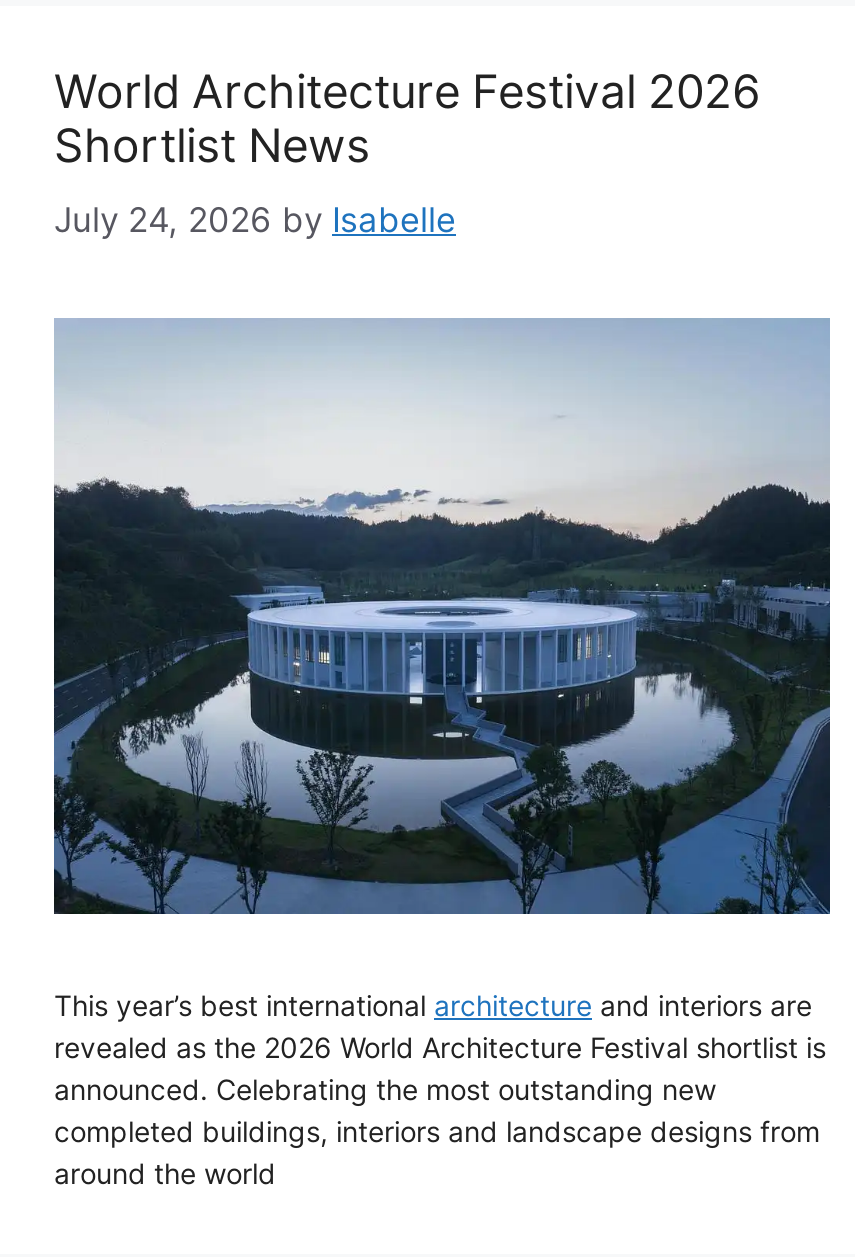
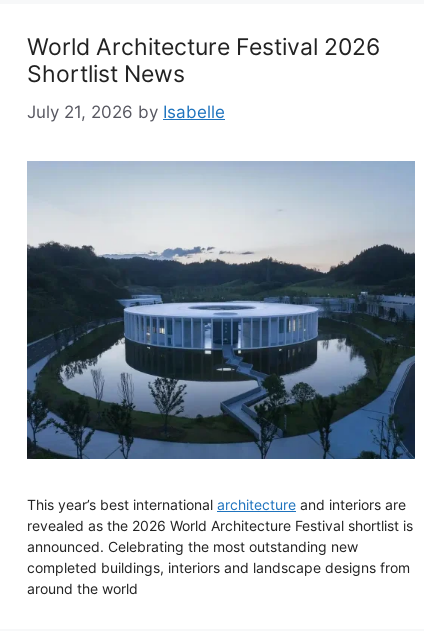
[54,200,456,240] July 24, 2026 by Isabelle -> [27,102,225,122] July 21, 2026 by Isabelle

